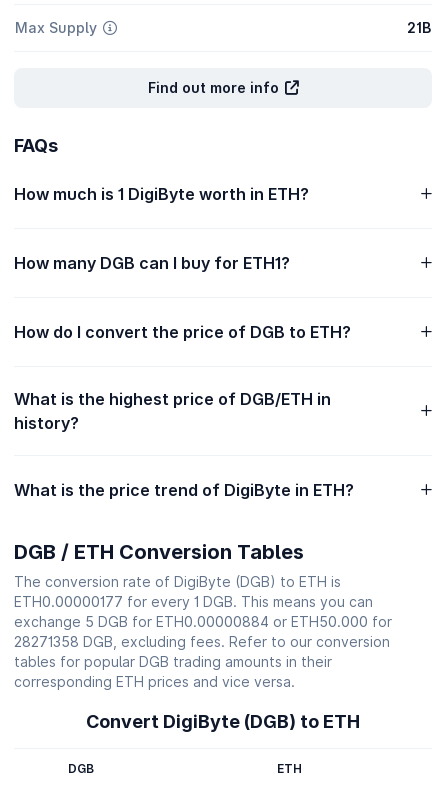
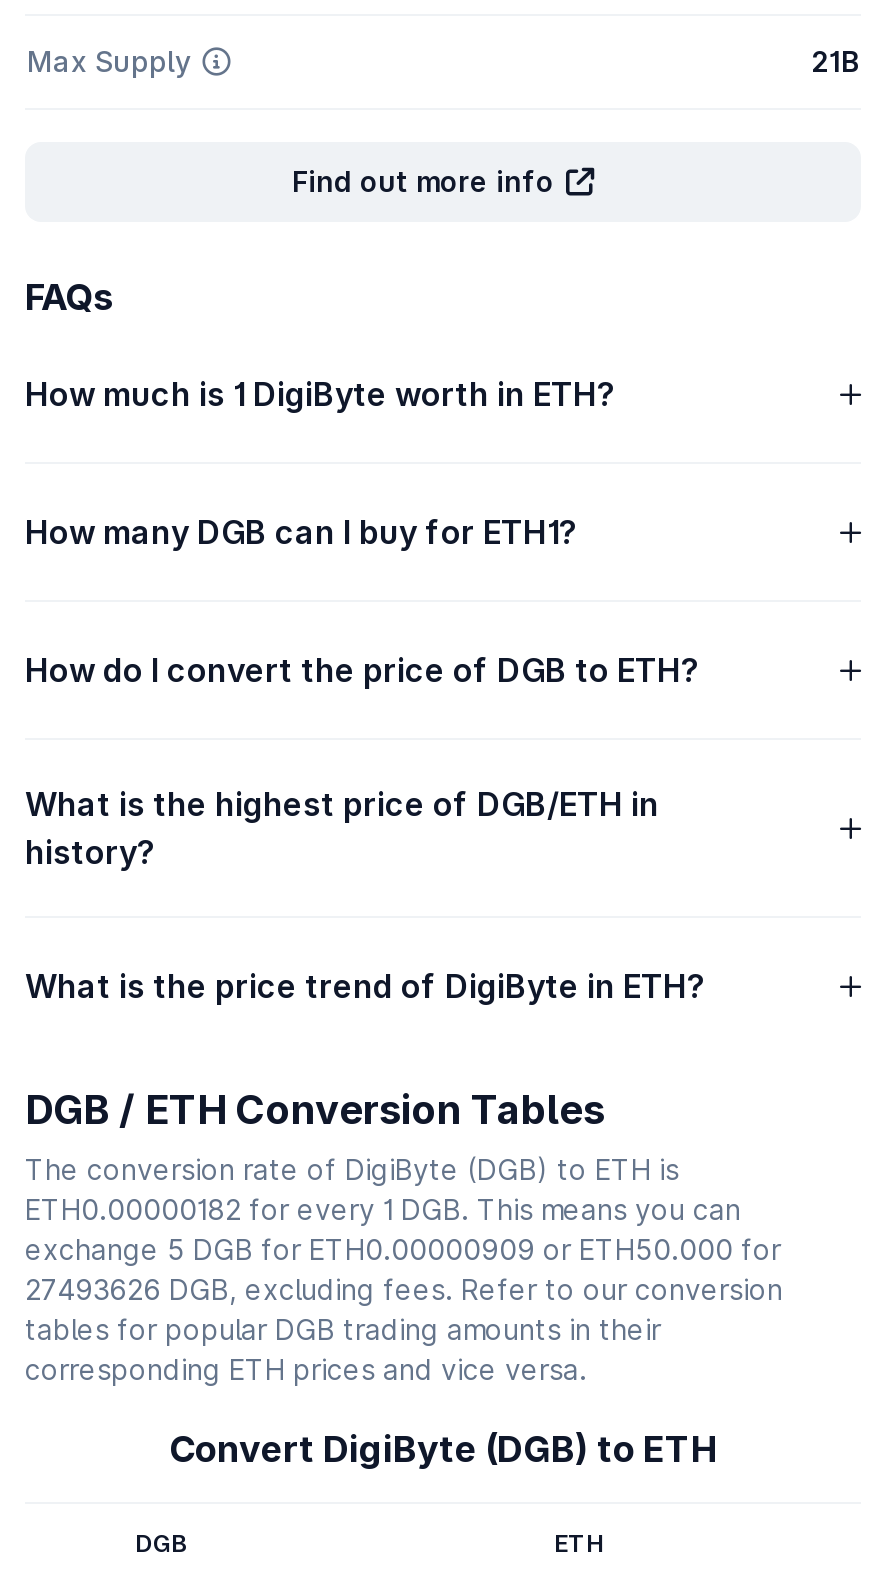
[14,593,373,610] ETH0.00000177 for every 1 DGB. This means you can -> [25,1192,741,1226] ETH0.00000182 for every 1 DGB. This means you can
[14,613,392,630] exchange 5 DGB for ETH0.00000884 or ETH50.000 for -> [25,1232,781,1266] exchange 5 DGB for ETH0.00000909 or ETH50.000 for
[14,633,390,650] 28271358 DGB, excluding fees. Refer to our conversion -> [25,1272,783,1306] 27493626 DGB, excluding fees. Refer to our conversion

